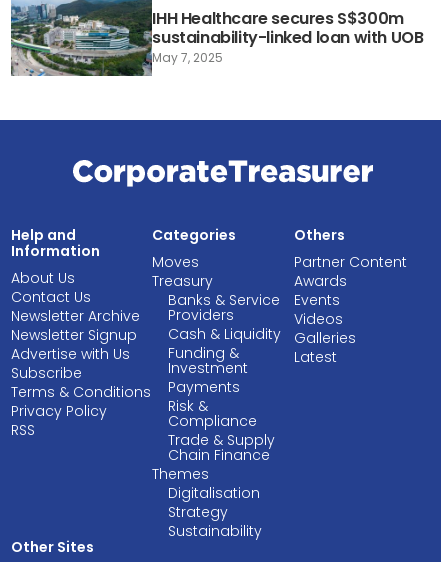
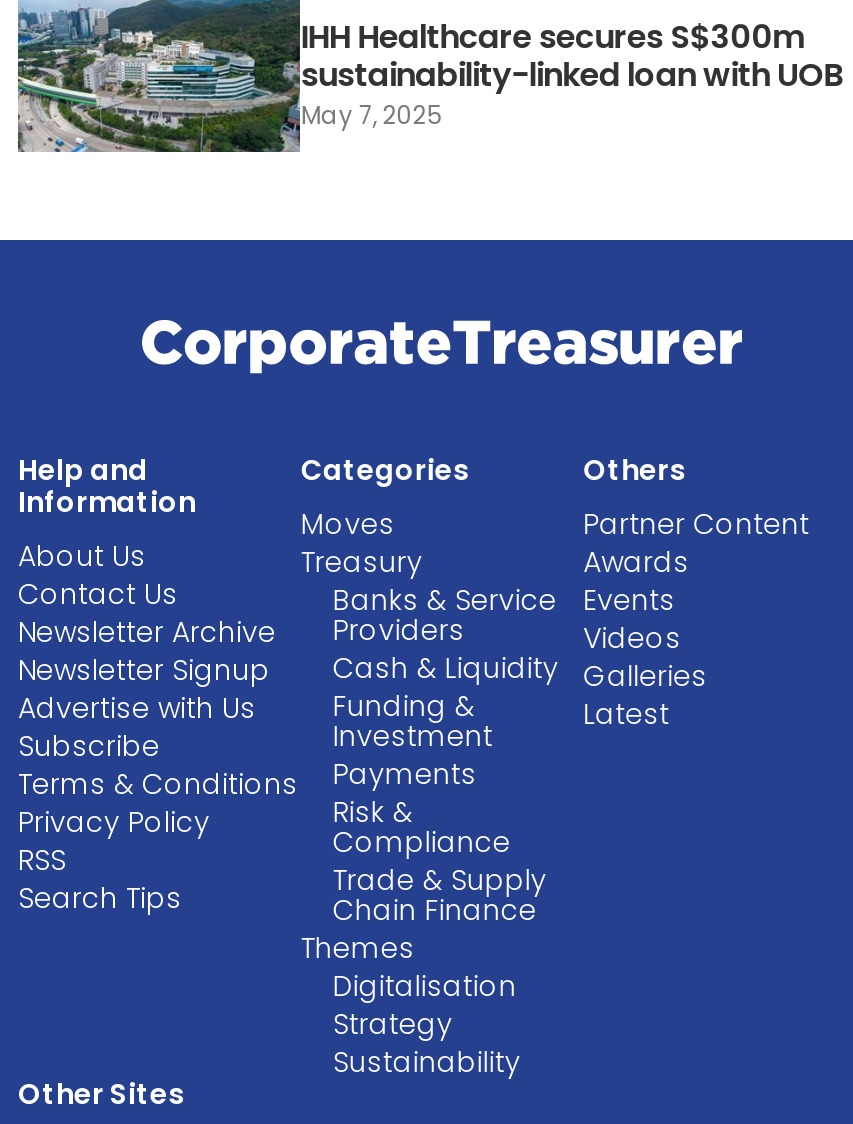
none -> [18,877,182,917] Search Tips

